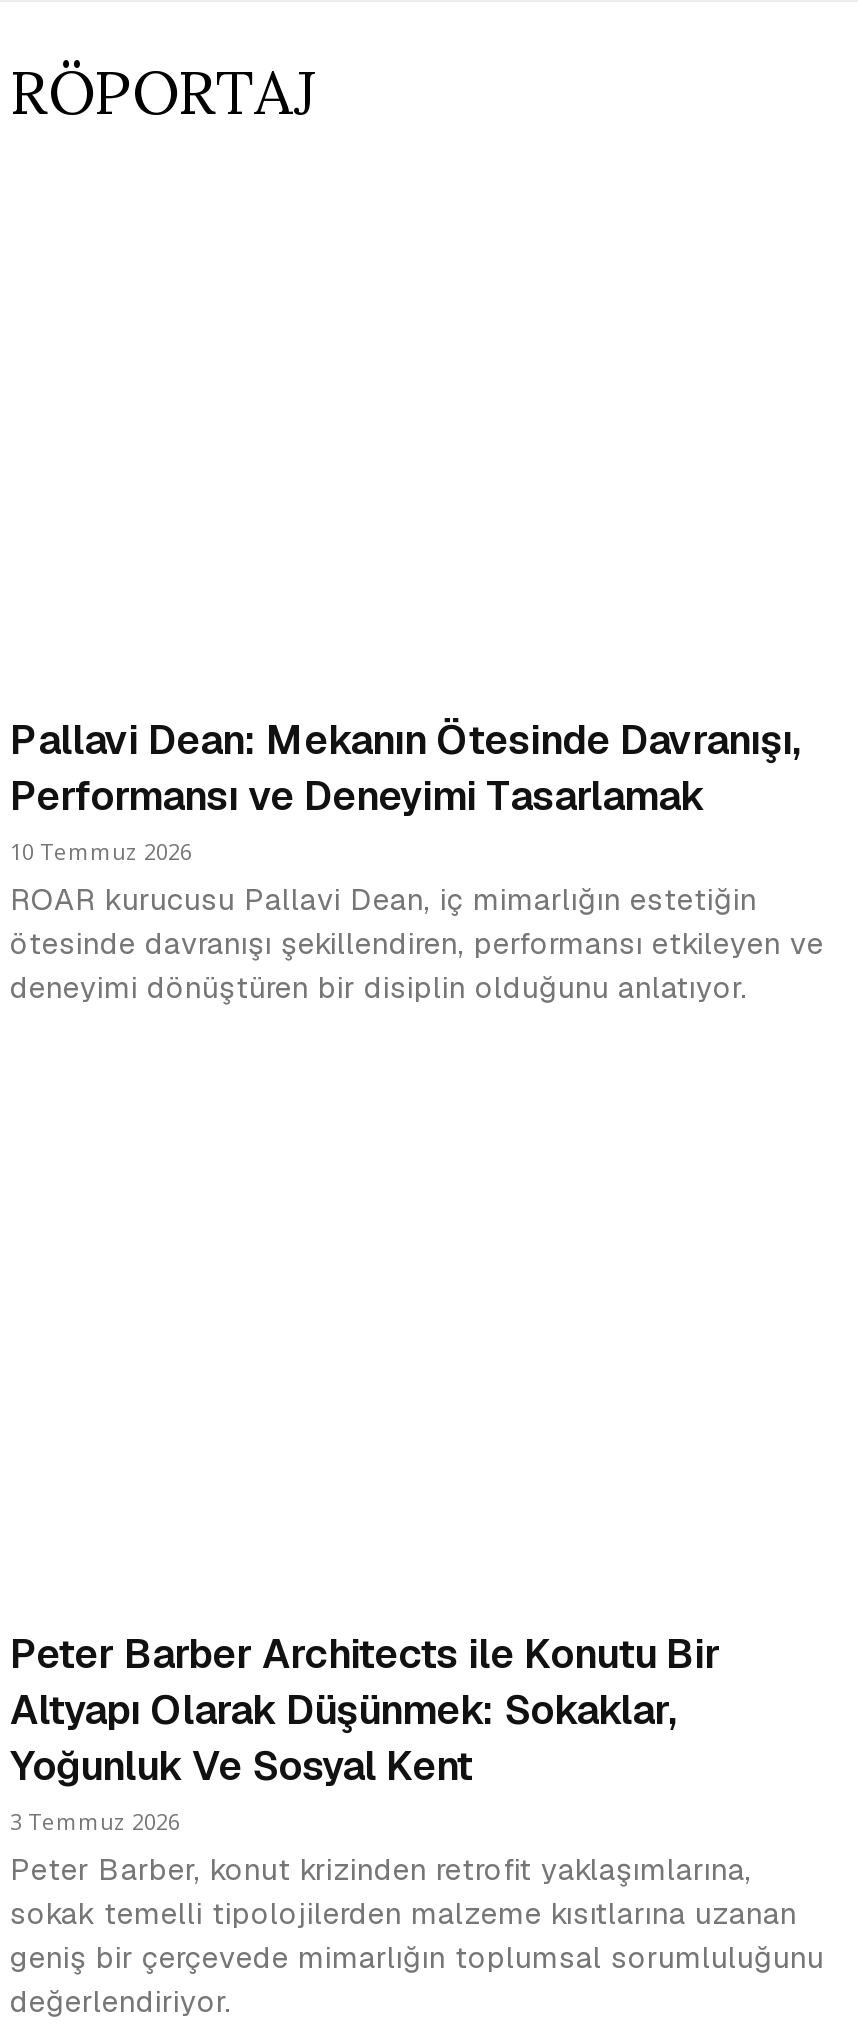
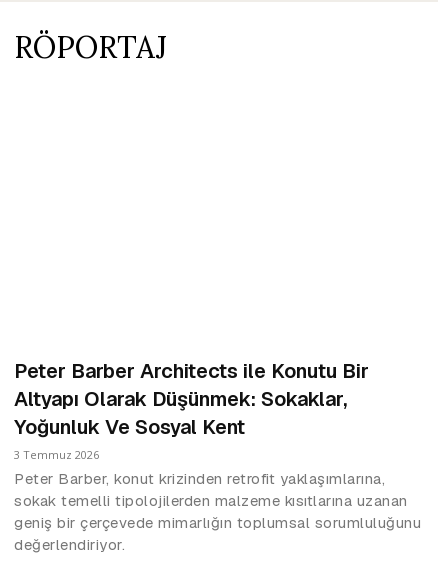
[10,714,824,1006] Pallavi Dean: Mekanın Ötesinde Davranışı, | Performansı ve Deneyimi Tasarlamak | 10 Temmuz 2026 | ROAR kurucusu Pallavi Dean, iç mimarlığın estetiğin | ötesinde davranışı şekillendiren, performansı etkileyen ve | deneyimi dönüştüren bir disiplin olduğunu anlatıyor. -> none

